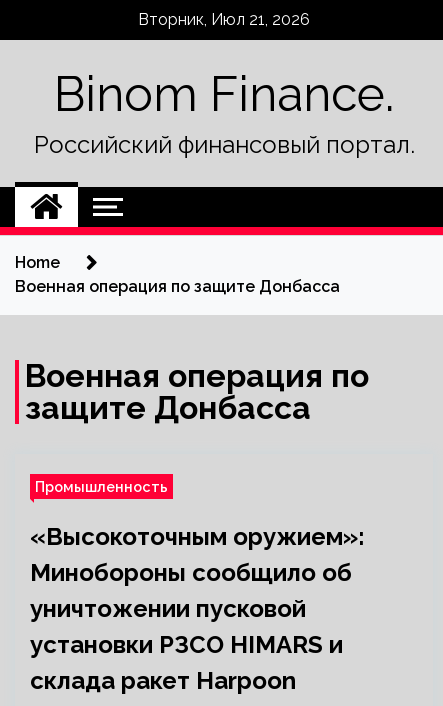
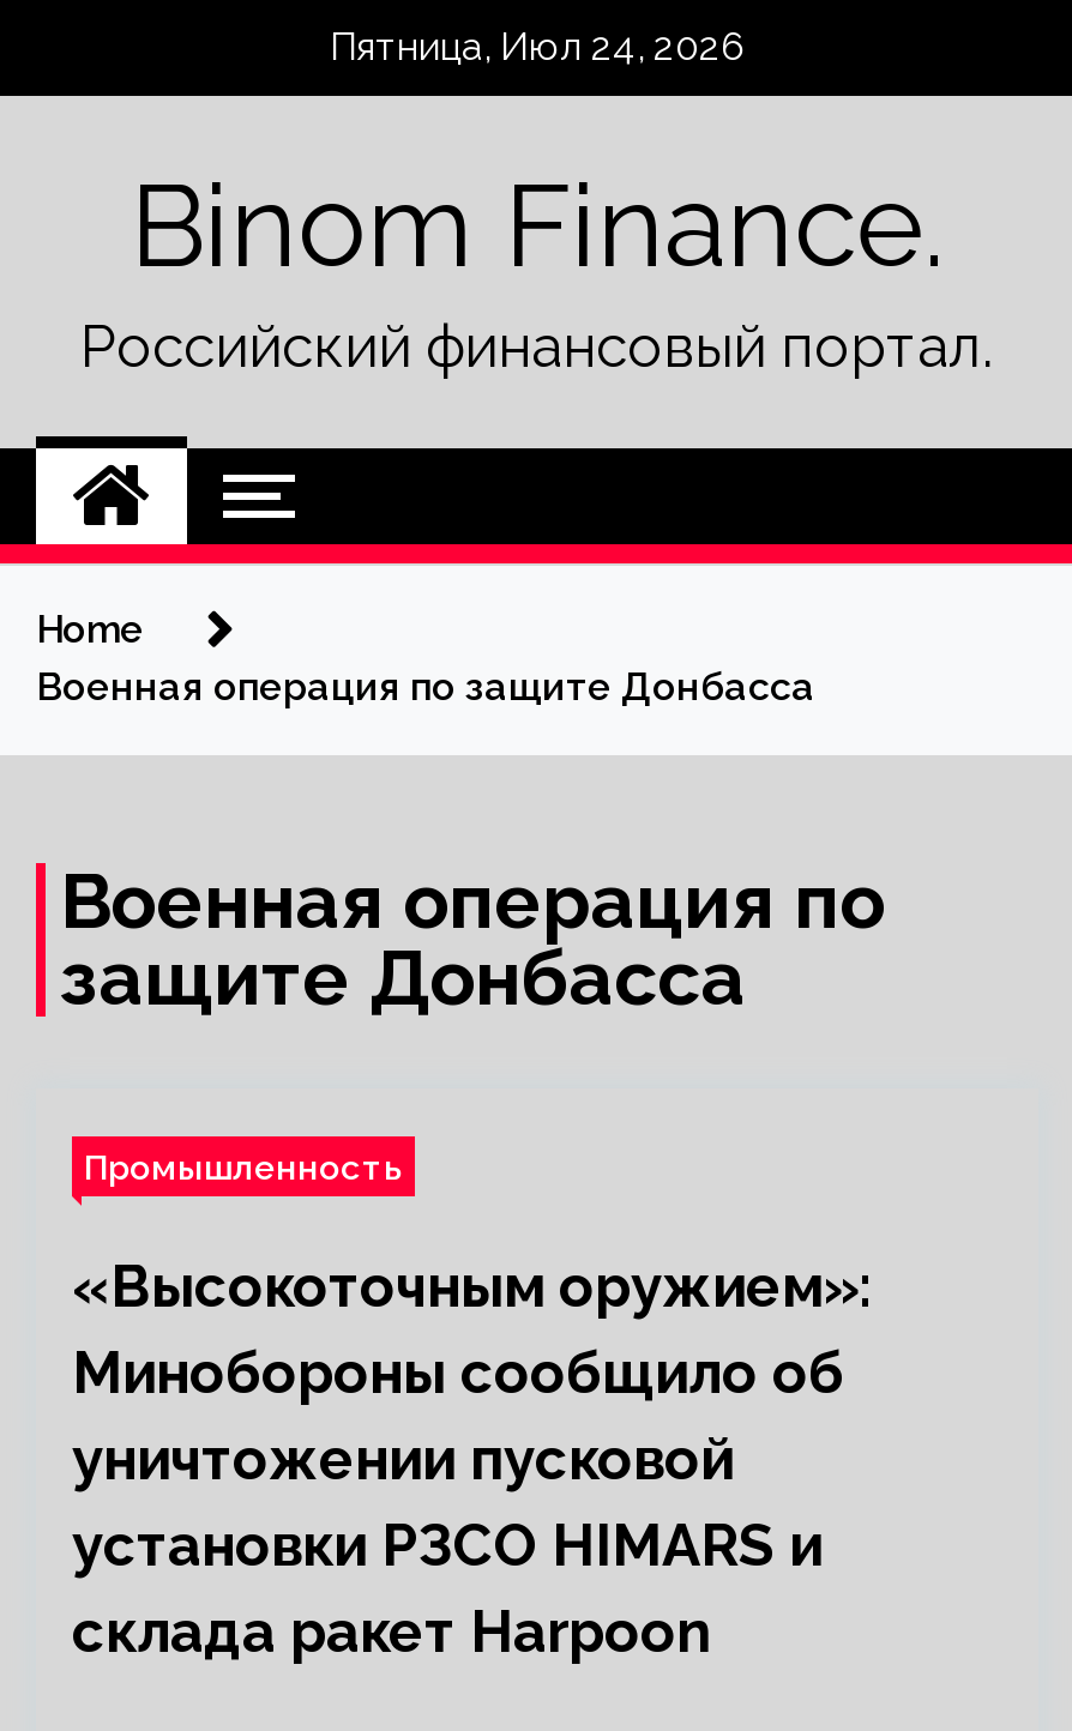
[138,10,310,29] Вторник, Июл 21, 2026 -> [330,24,745,70] Пятница, Июл 24, 2026

